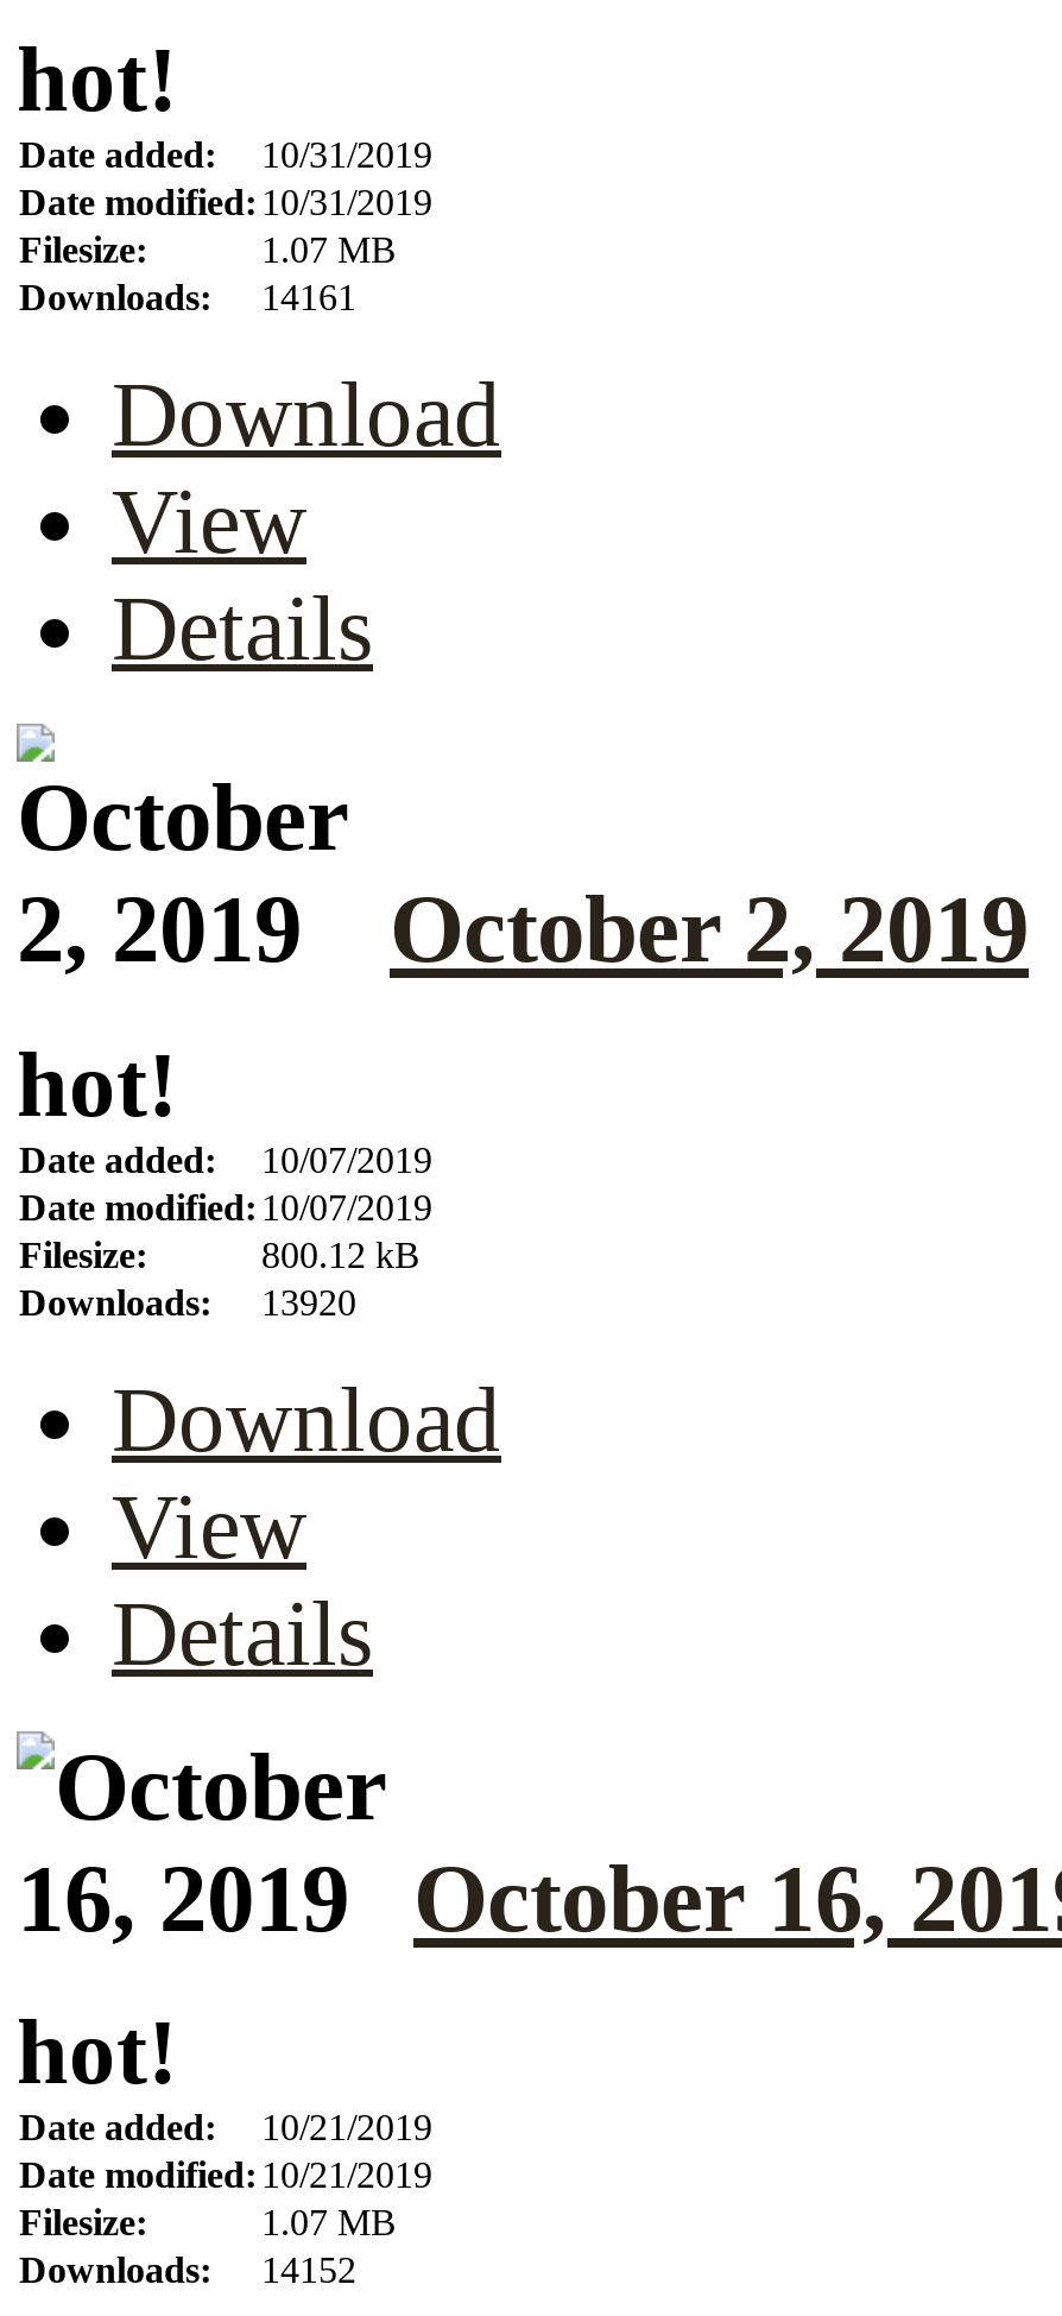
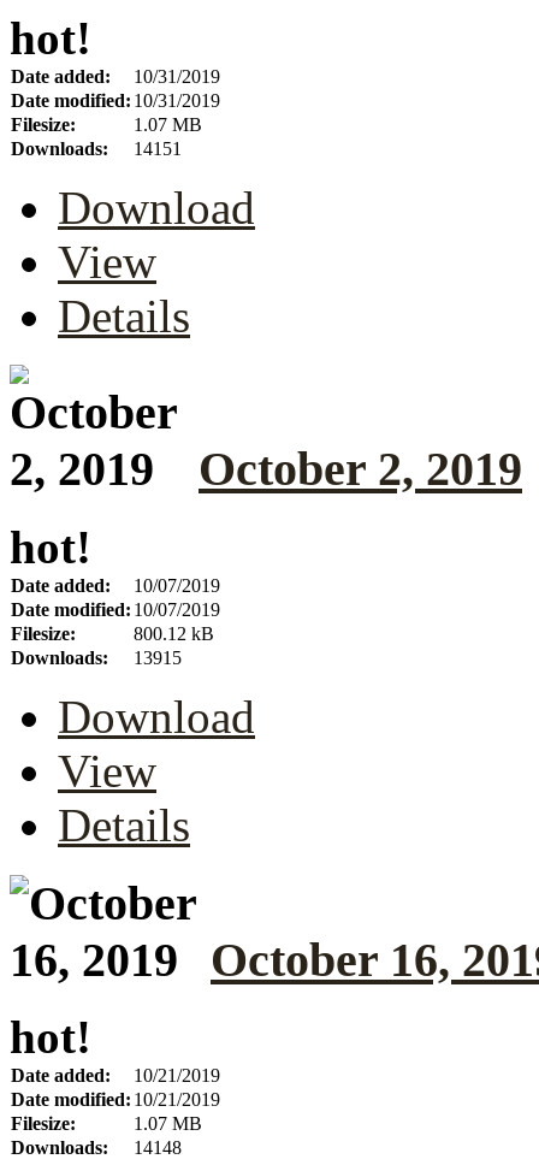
[19,276,356,316] Downloads: 14161 -> [11,138,182,158] Downloads: 14151
[19,1282,356,1323] Downloads: 13920 -> [11,647,182,668] Downloads: 13915
[19,2251,356,2291] Downloads: 14152 -> [11,1138,182,1158] Downloads: 14148

